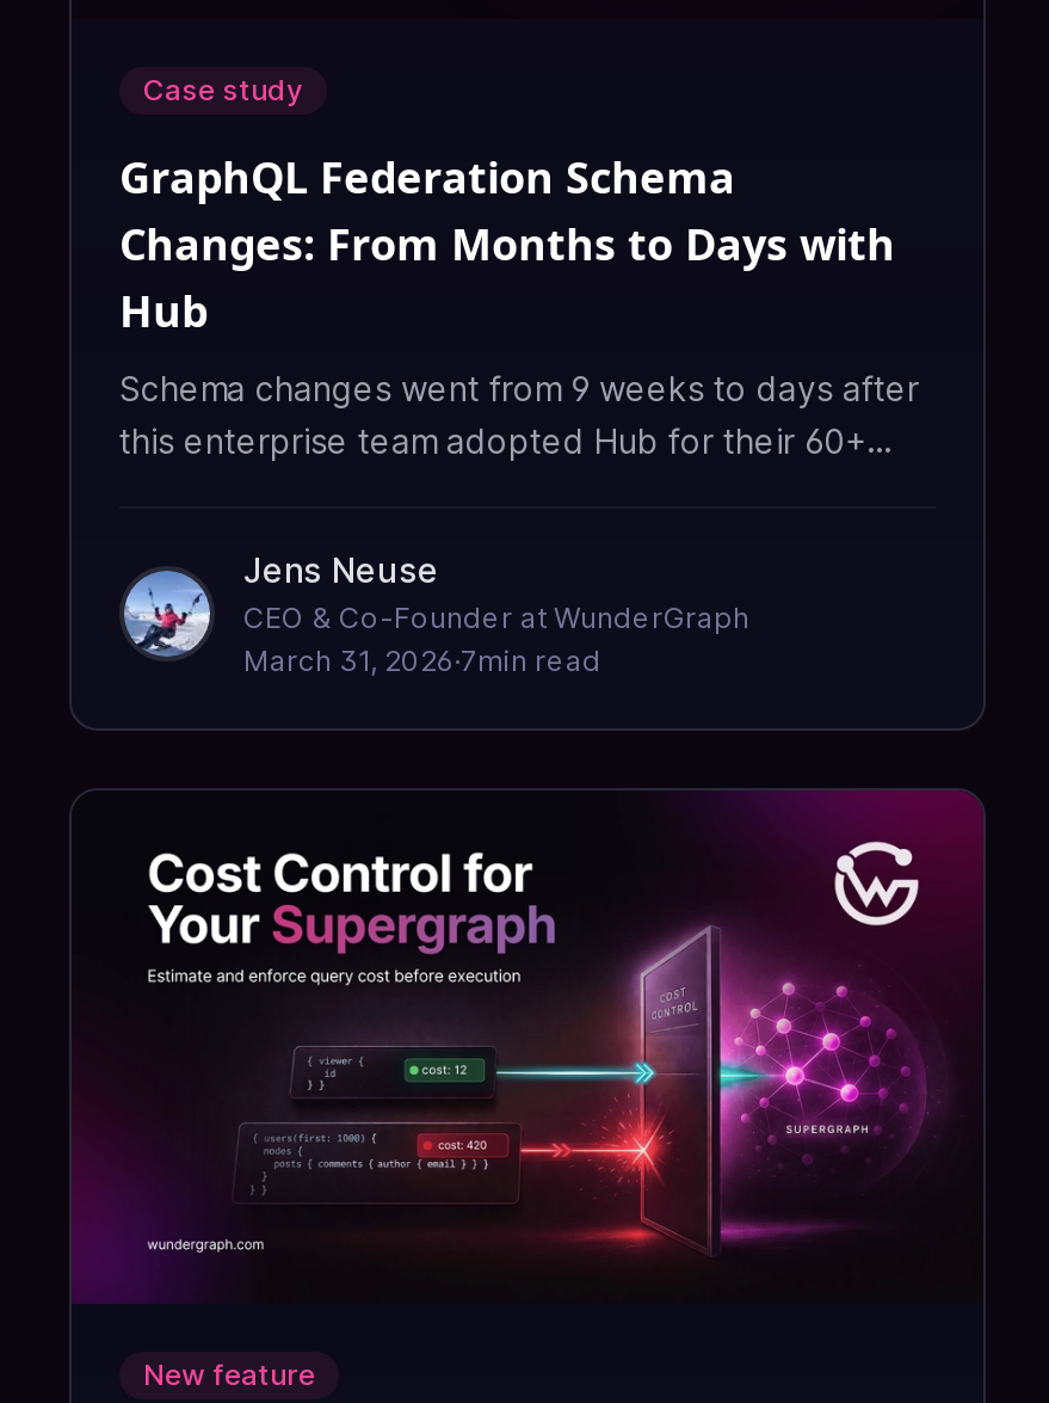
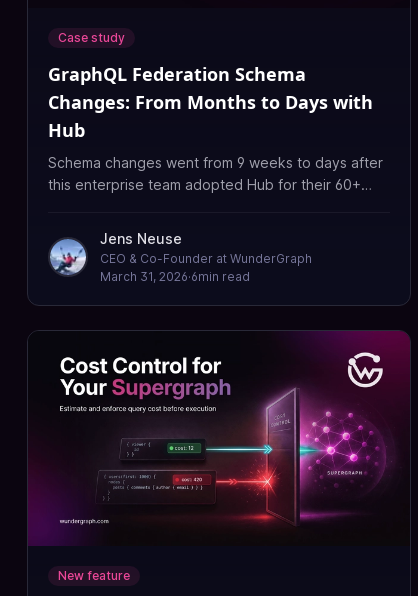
[243,642,601,678] March 31, 2026·7min read -> [100,269,250,284] March 31, 2026·6min read

